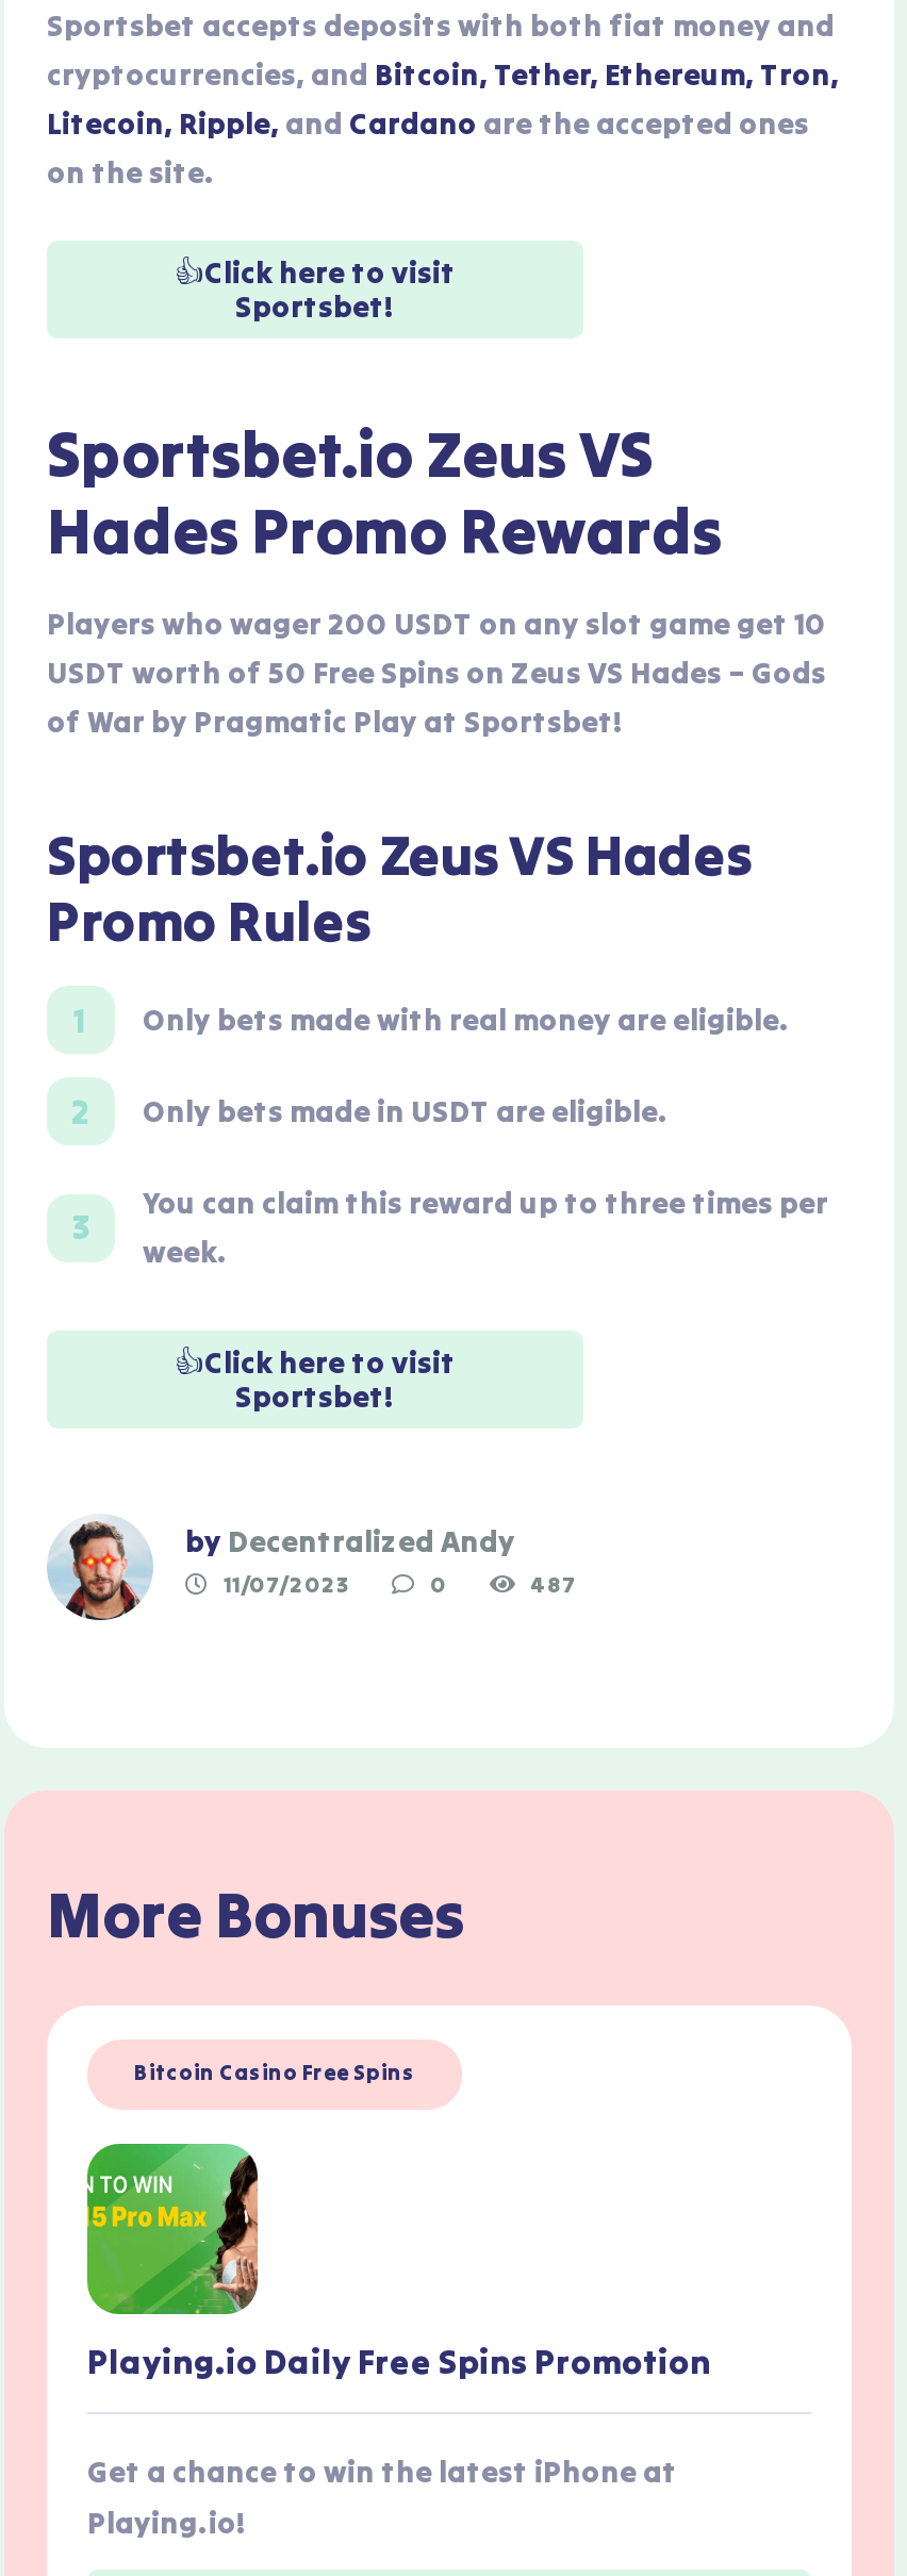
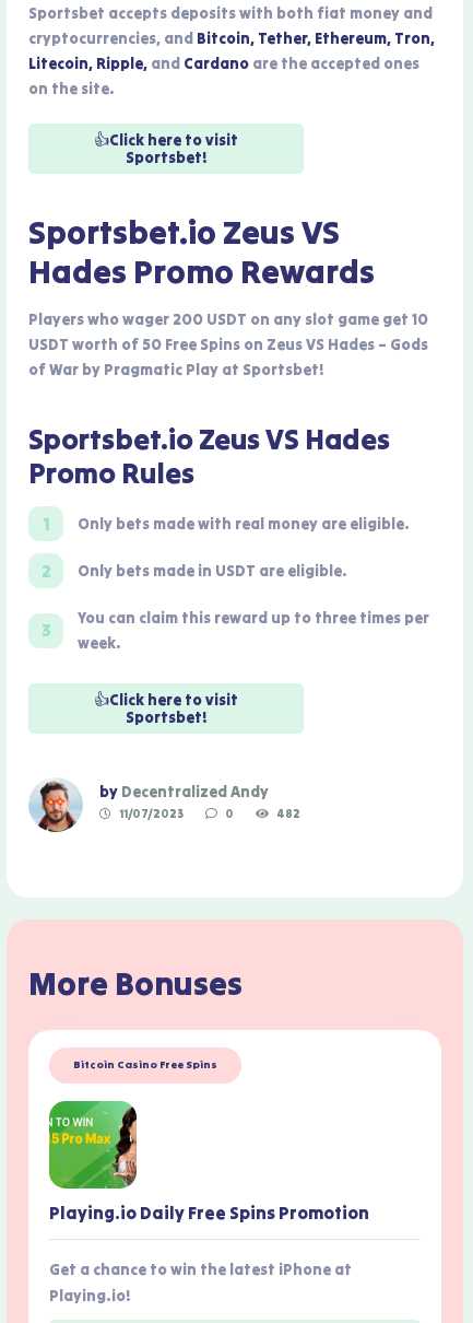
[526,1571,577,1599] 487 -> [274,807,300,821] 482

